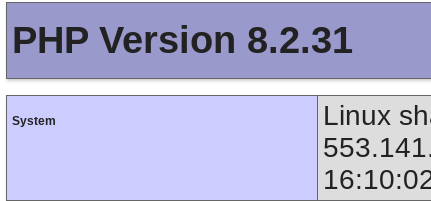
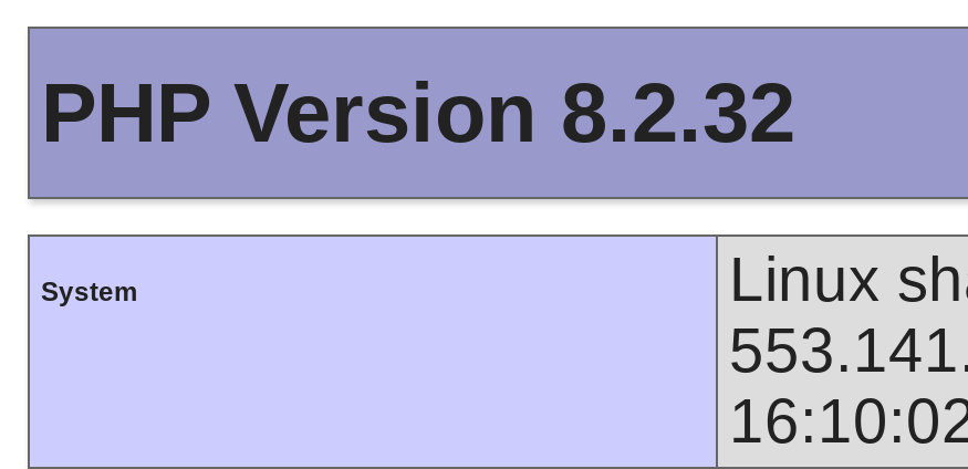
[12,19,353,61] PHP Version 8.2.31 -> [41,64,795,159] PHP Version 8.2.32

